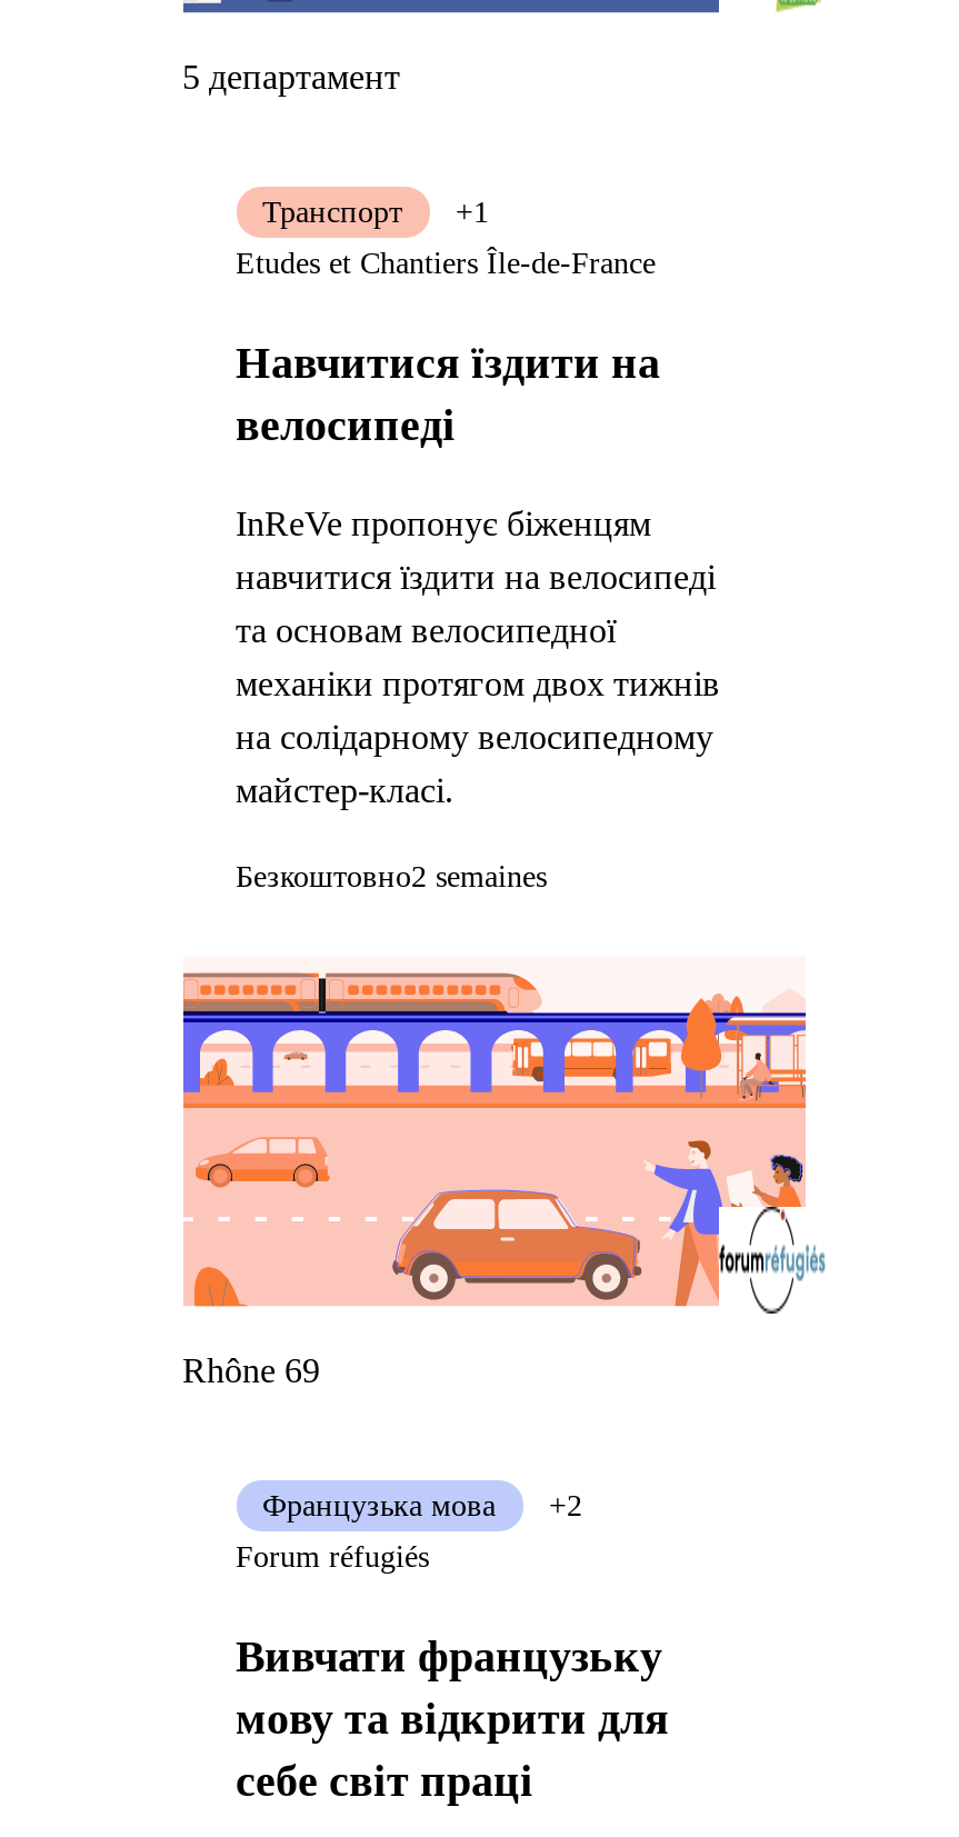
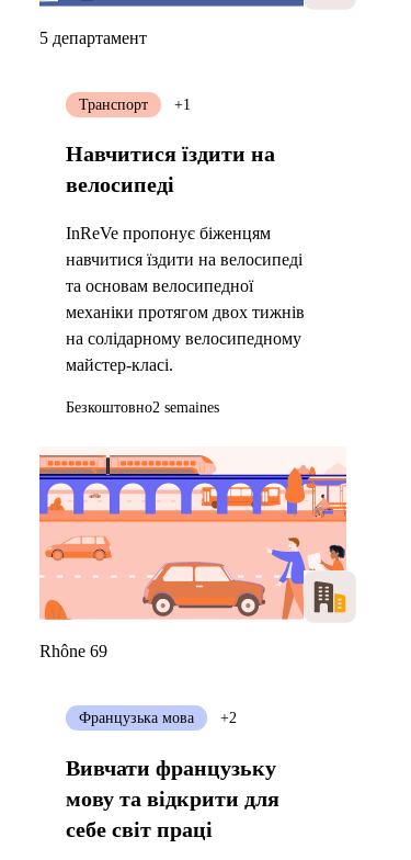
[236,246,656,280] Etudes et Chantiers Île-de-France -> none
[717,1205,826,1316] [image] -> [302,569,355,624] [image]
[236,1540,429,1574] Forum réfugiés -> none

